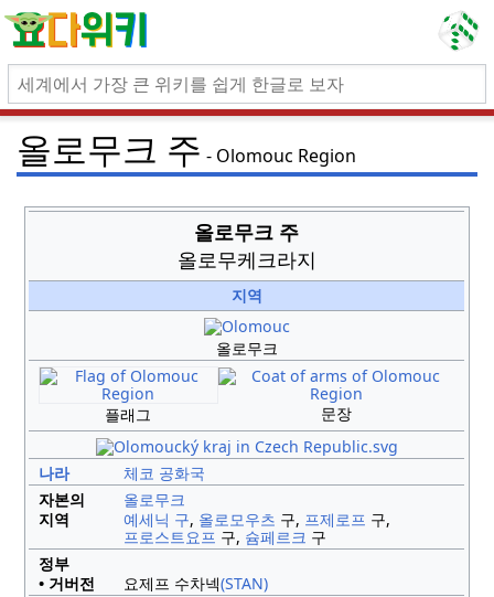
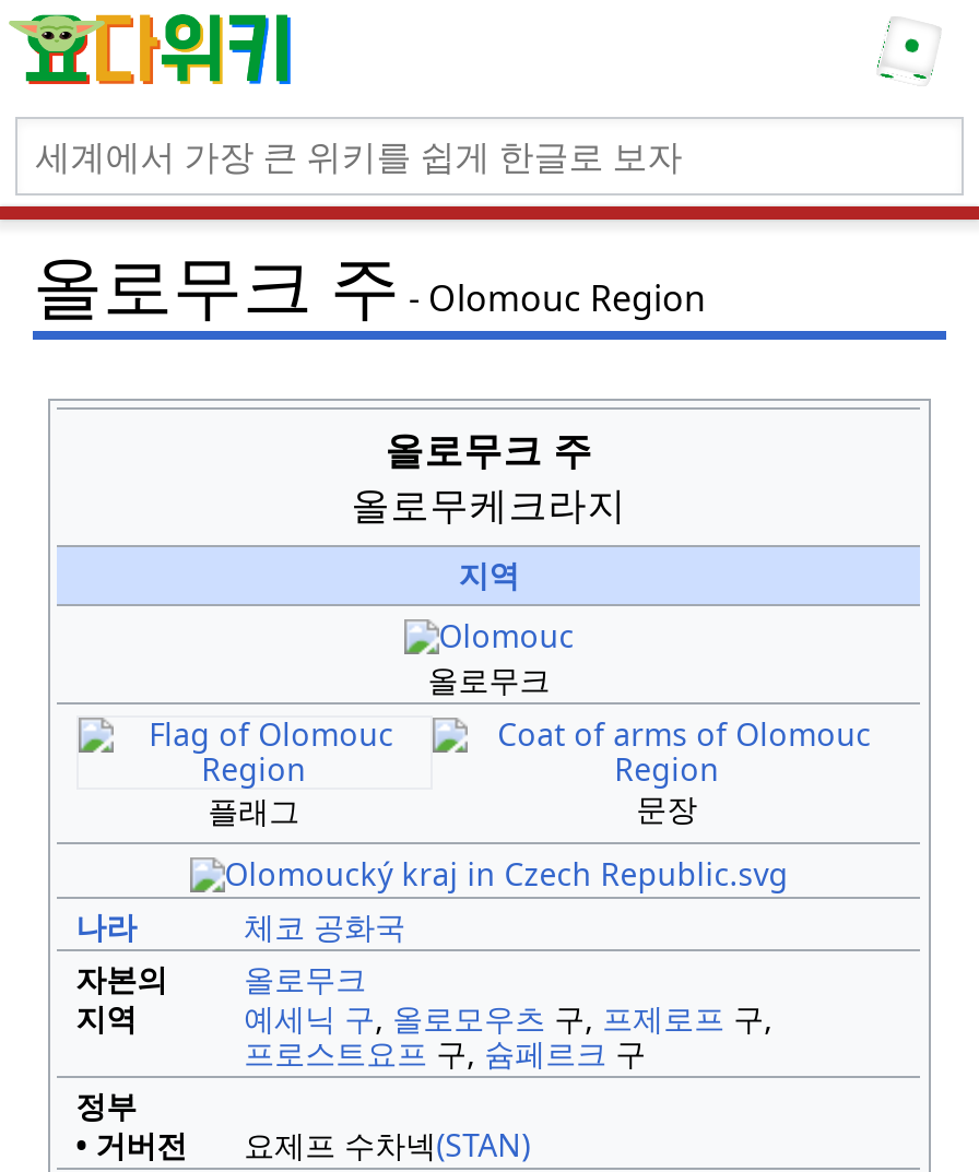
[442,11,480,52] [image] -> [878,14,948,88] [image]

